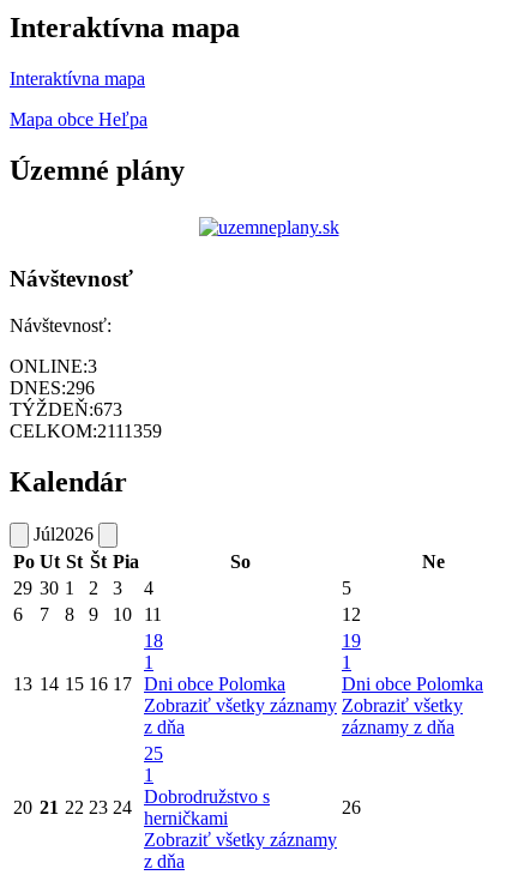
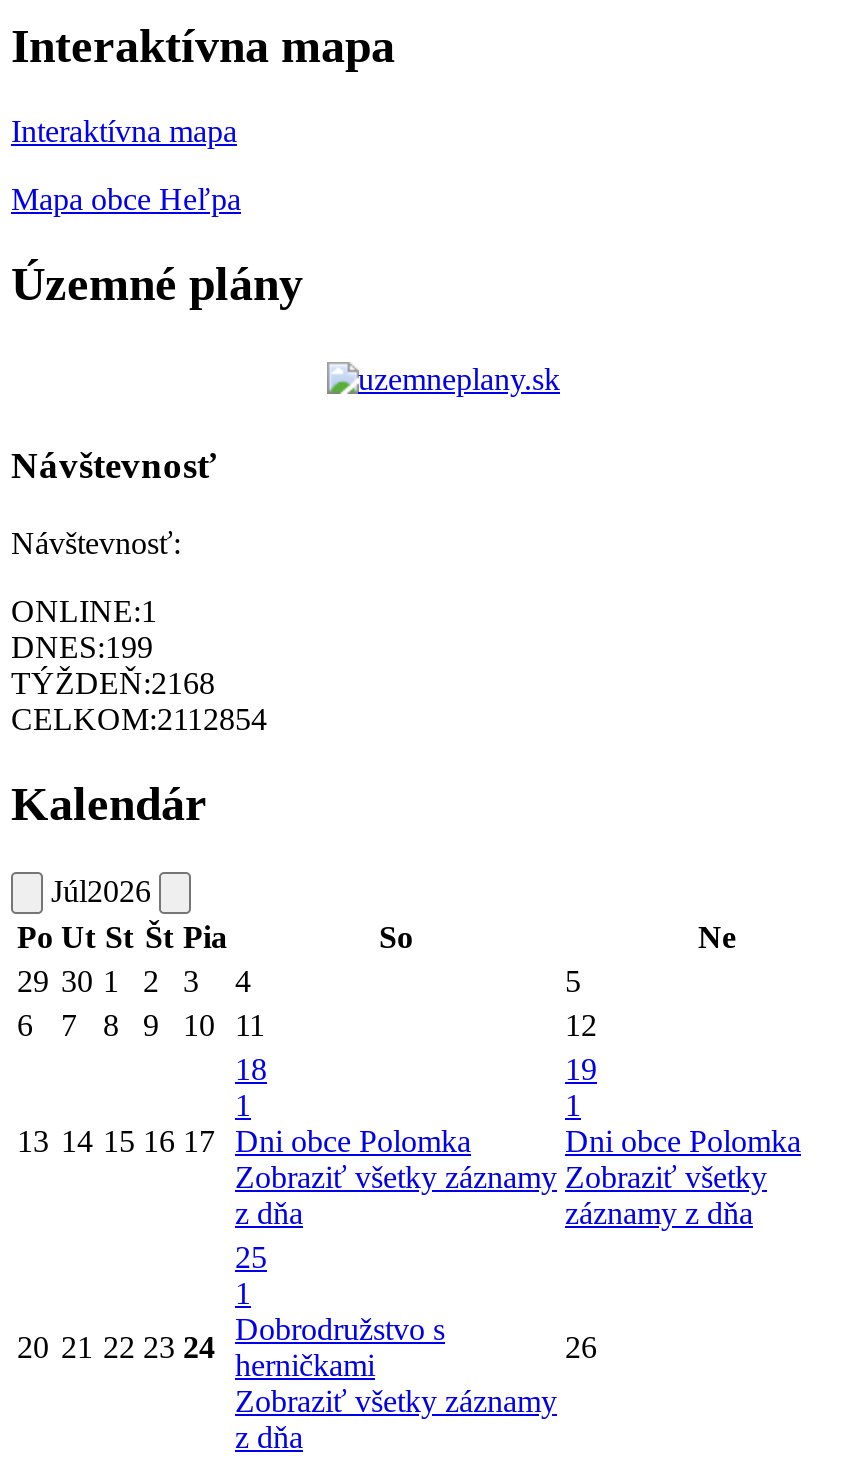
[10,356,97,377] ONLINE:3 -> [11,594,157,628] ONLINE:1
[10,378,95,398] DNES:296 -> [11,630,153,664] DNES:199
[10,399,122,420] TÝŽDEŇ:673 -> [11,666,215,700] TÝŽDEŇ:2168
[10,421,162,441] CELKOM:2111359 -> [11,702,267,736] CELKOM:2112854

